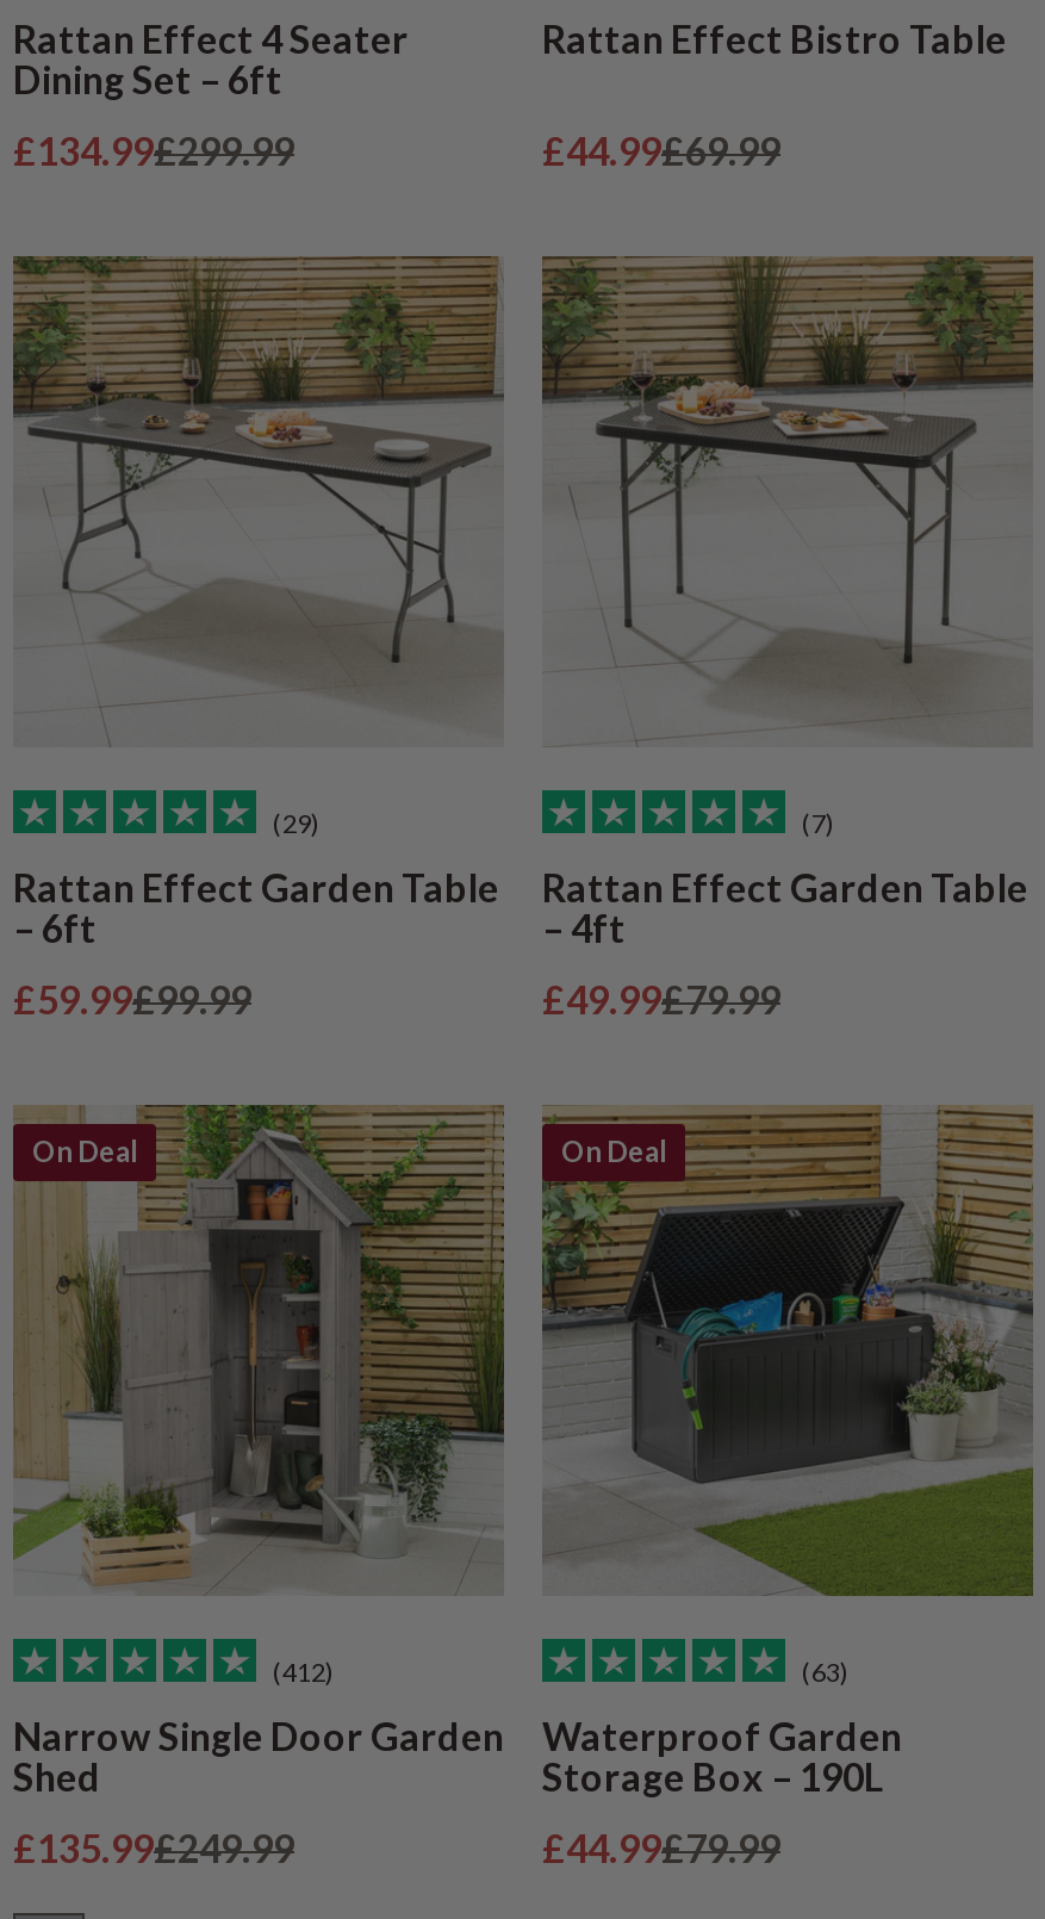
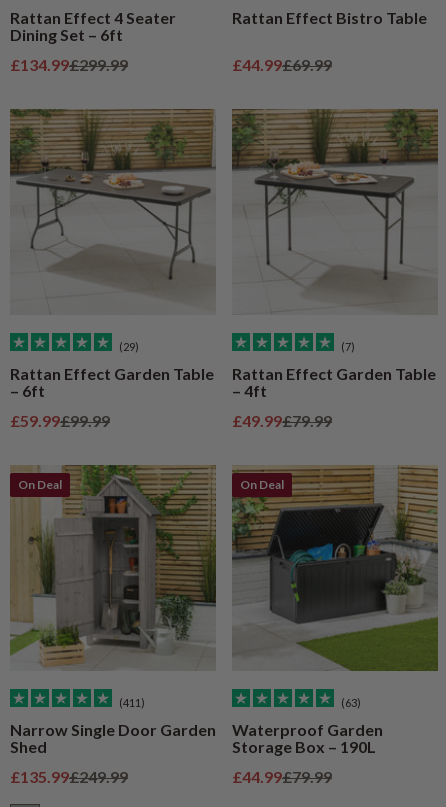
[273,1655,335,1686] (412) -> [119,696,145,709] (411)

